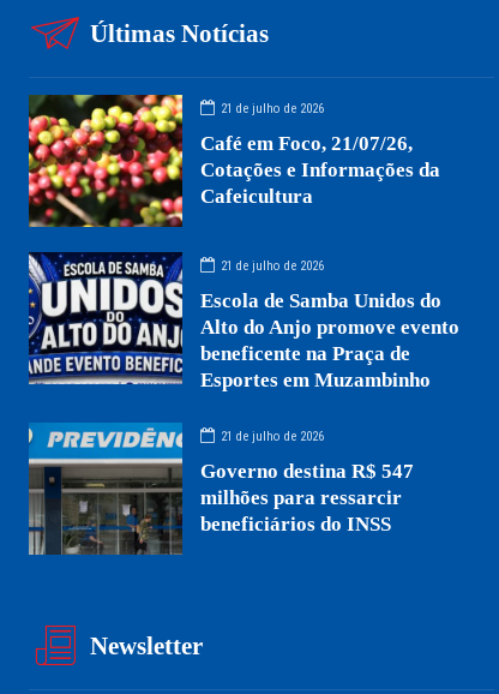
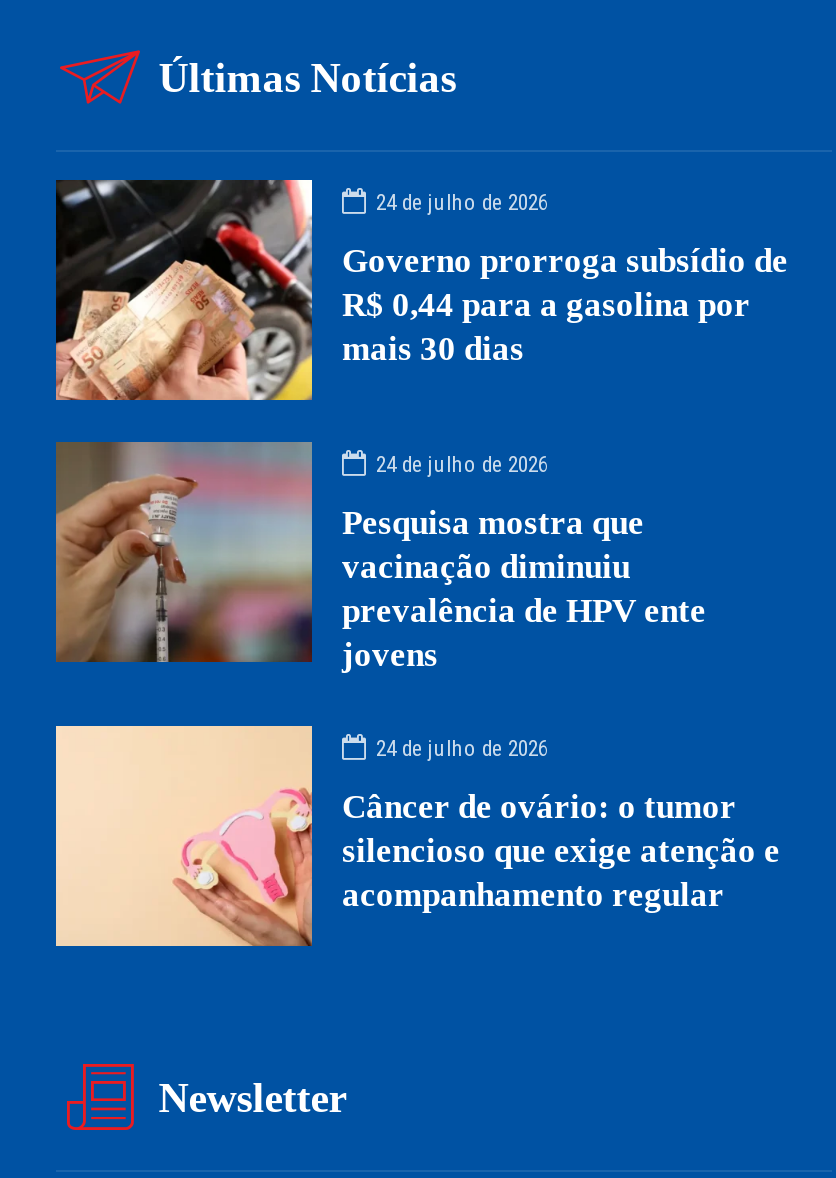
[28,94,440,228] [image] | Café em Foco, 21/07/26, | Cotações e Informações da | Cafeicultura -> [54,177,788,403] [image] | Governo prorroga subsídio de | R$ 0,44 para a gasolina por | mais 30 dias
[221,101,324,116] 21 de julho de 2026 -> [376,189,548,215] 24 de julho de 2026
[28,251,459,392] [image] | Escola de Samba Unidos do | Alto do Anjo promove evento | beneficente na Praça de | Esportes em Muzambinho -> [54,441,706,674] [image] | Pesquisa mostra que | vacinação diminuiu | prevalência de HPV ente | jovens
[221,258,324,274] 21 de julho de 2026 -> [376,451,548,477] 24 de julho de 2026
[28,423,414,556] [image] | Governo destina R$ 547 | milhões para ressarcir | beneficiários do INSS -> [54,723,780,949] [image] | Câncer de ovário: o tumor | silencioso que exige atenção e | acompanhamento regular
[221,429,324,444] 21 de julho de 2026 -> [376,735,548,761] 24 de julho de 2026

